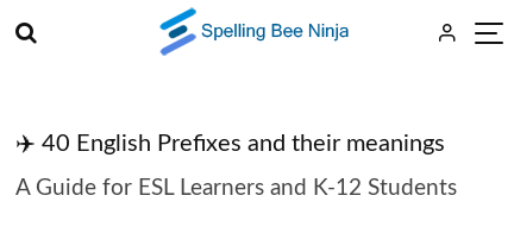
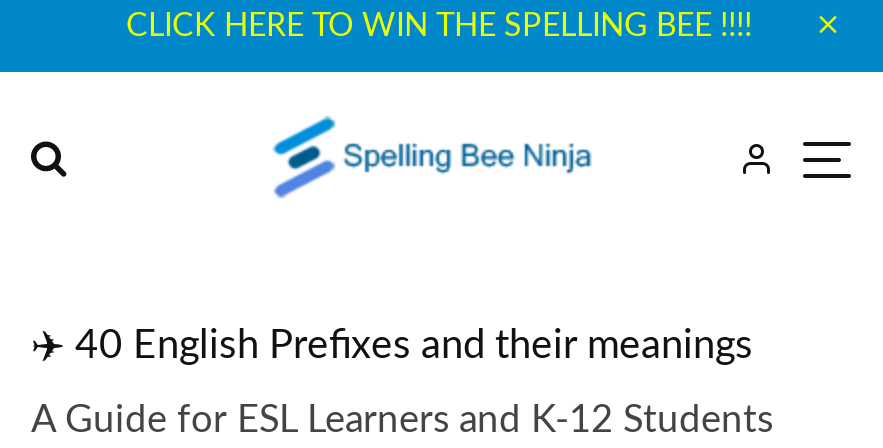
none -> [126,10,752,42] CLICK HERE TO WIN THE SPELLING BEE !!!!

